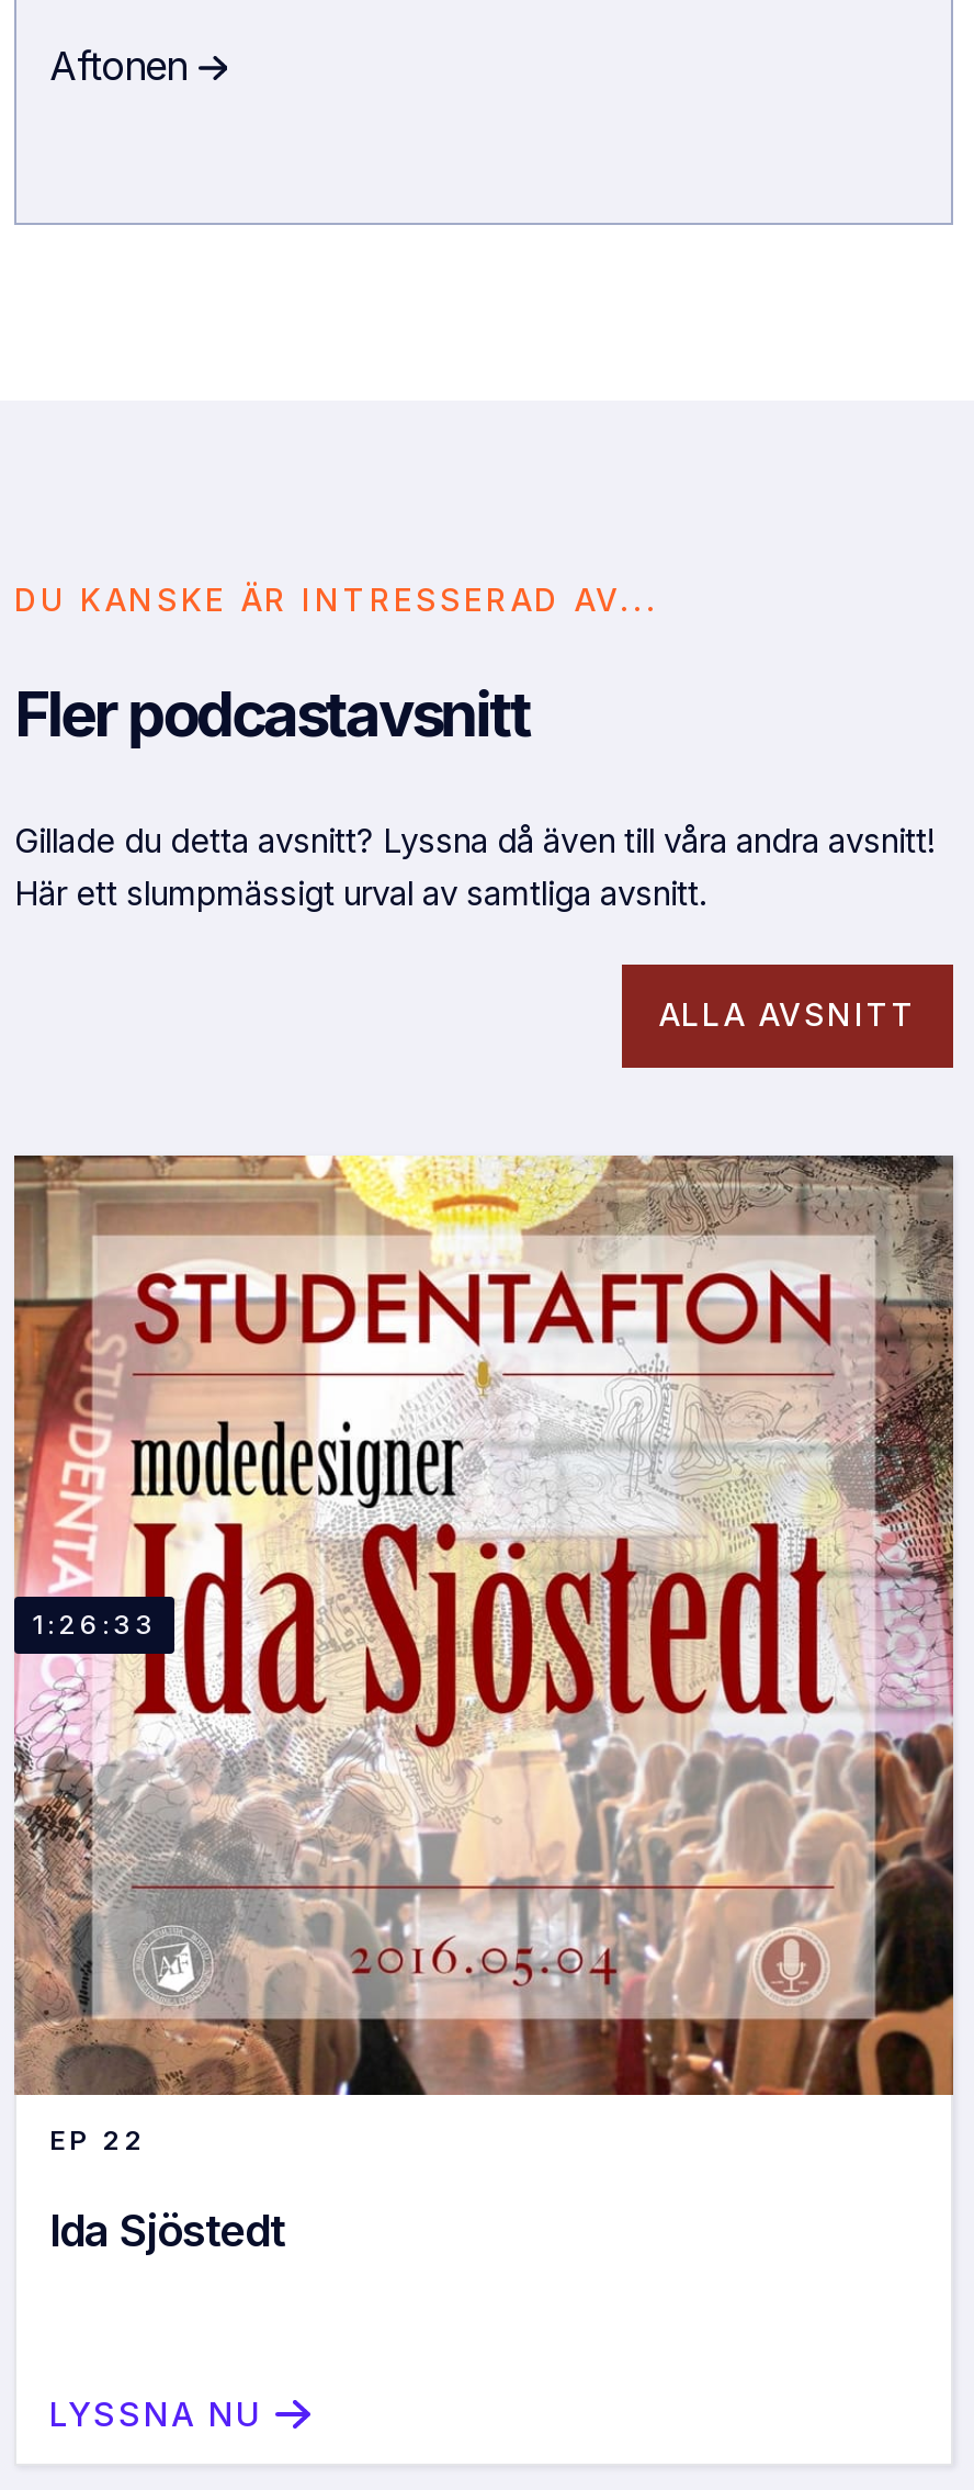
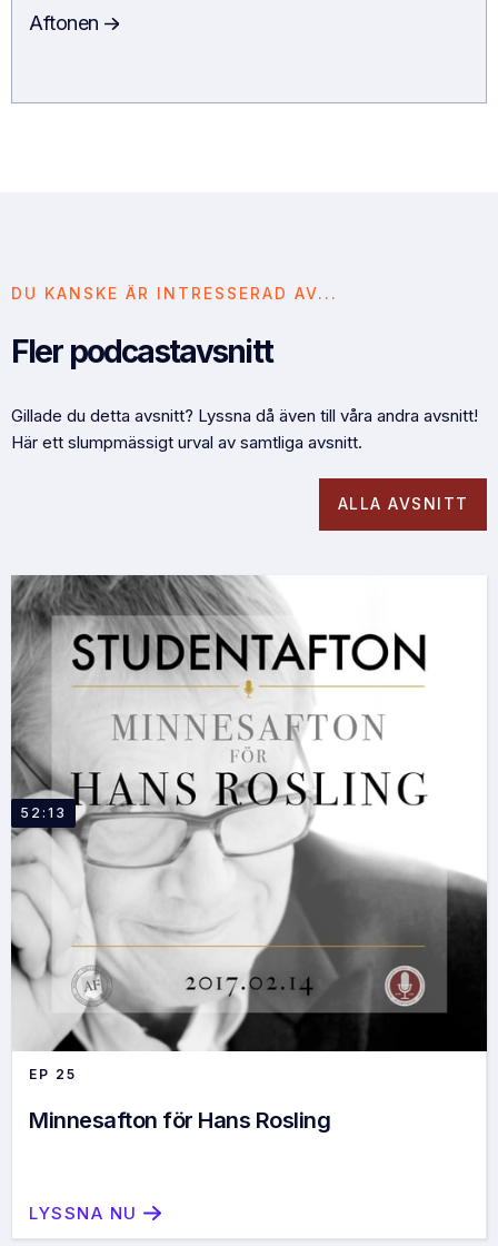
[12,1153,955,2097] [image] | 1:26:33 -> [10,574,488,1052] [image] | 52:13
[49,2123,146,2156] EP 22 -> [29,1065,77,1082] EP 25
[49,2204,284,2257] Ida Sjöstedt -> [29,1107,330,1133] Minnesafton för Hans Rosling

